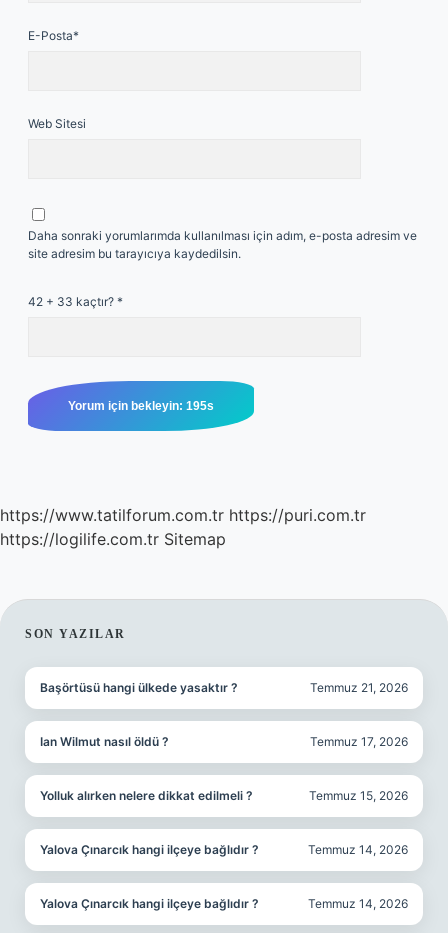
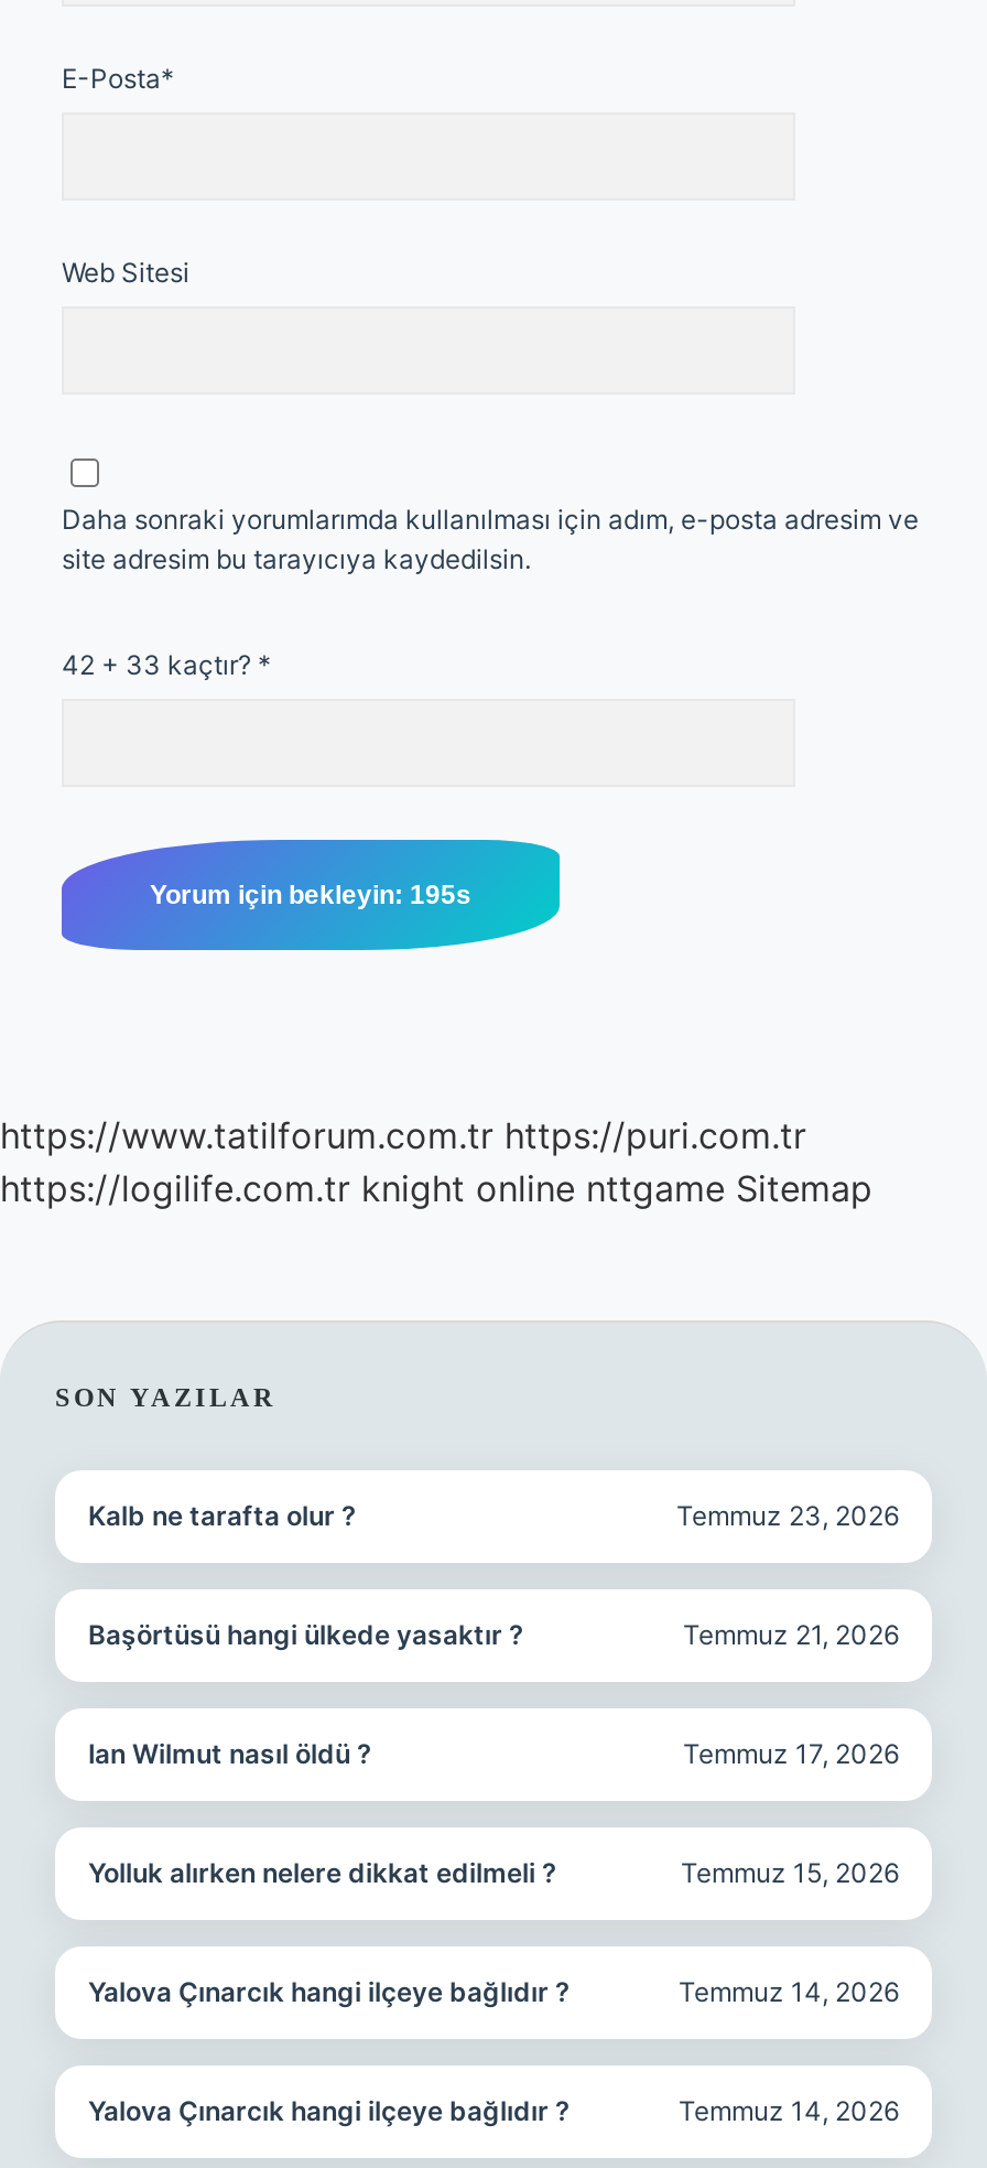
[0,529,226,549] https://logilife.com.tr Sitemap -> [0,1166,872,1210] https://logilife.com.tr knight online nttgame Sitemap
none -> [88,1499,899,1532] Kalb ne tarafta olur ? | Temmuz 23, 2026

